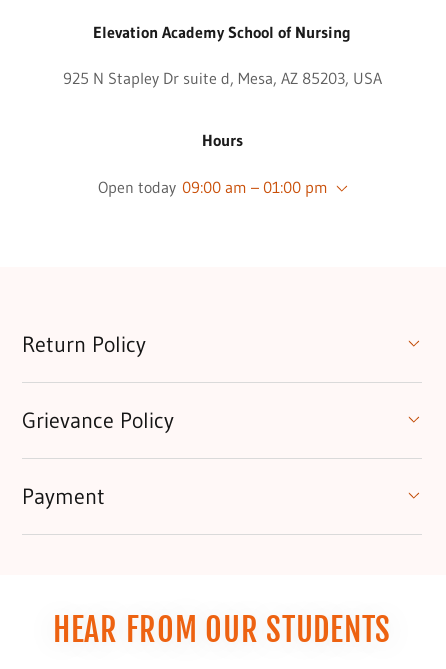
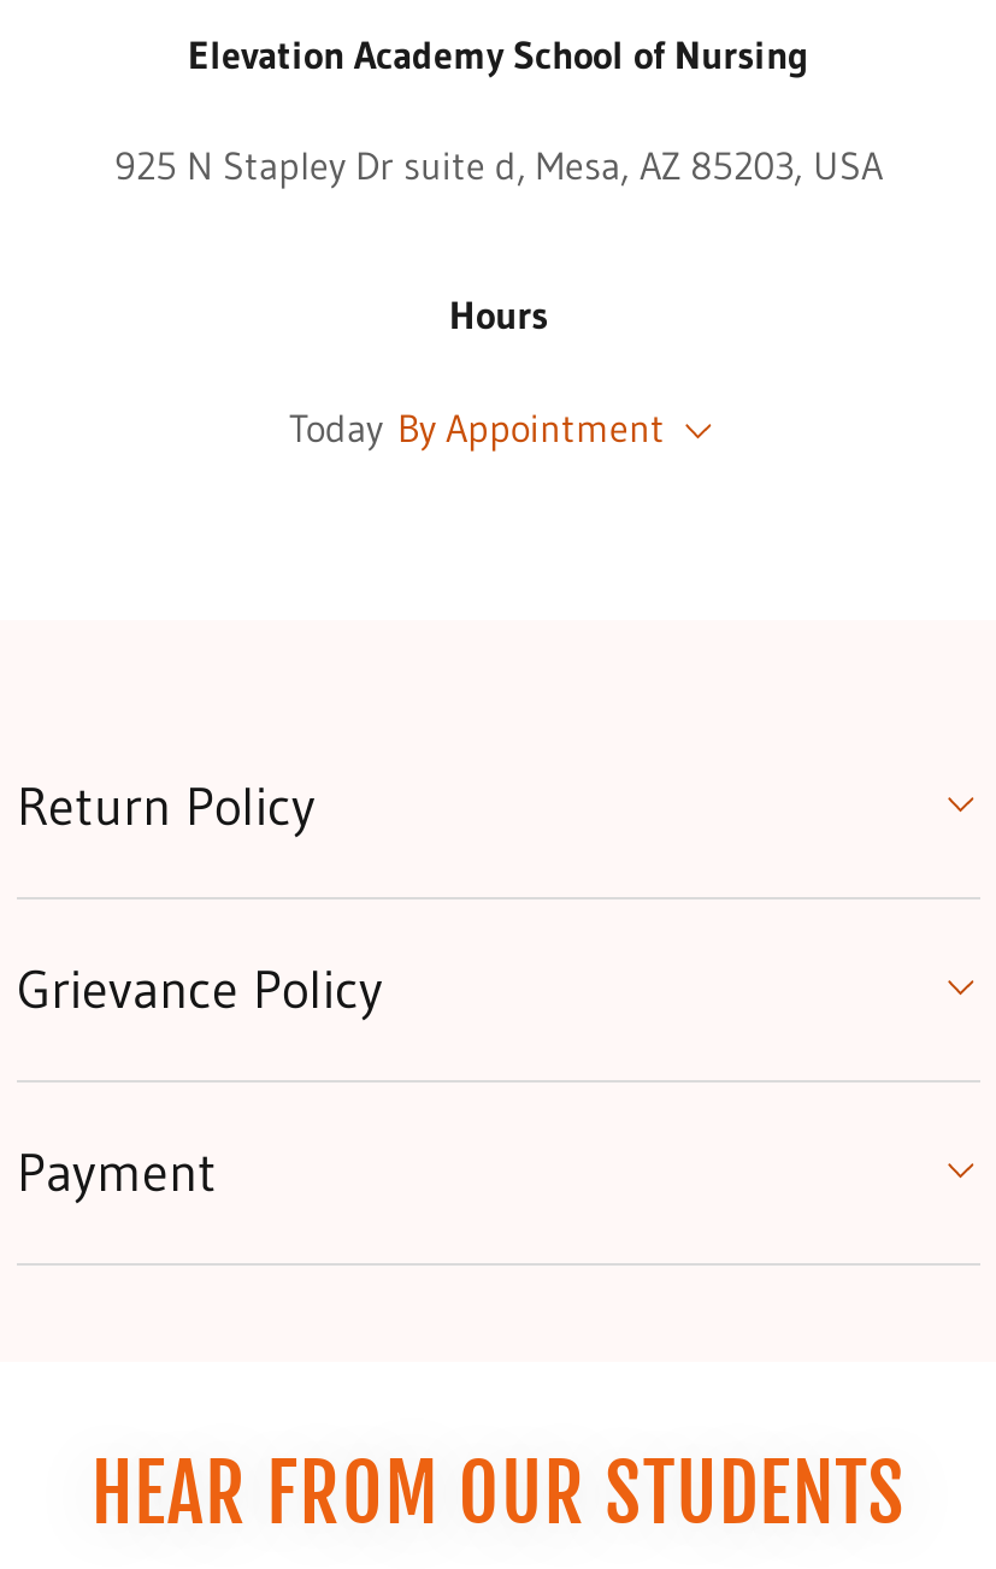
[98,177,328,197] Open today 09:00 am – 01:00 pm -> [289,402,665,450] Today By Appointment

